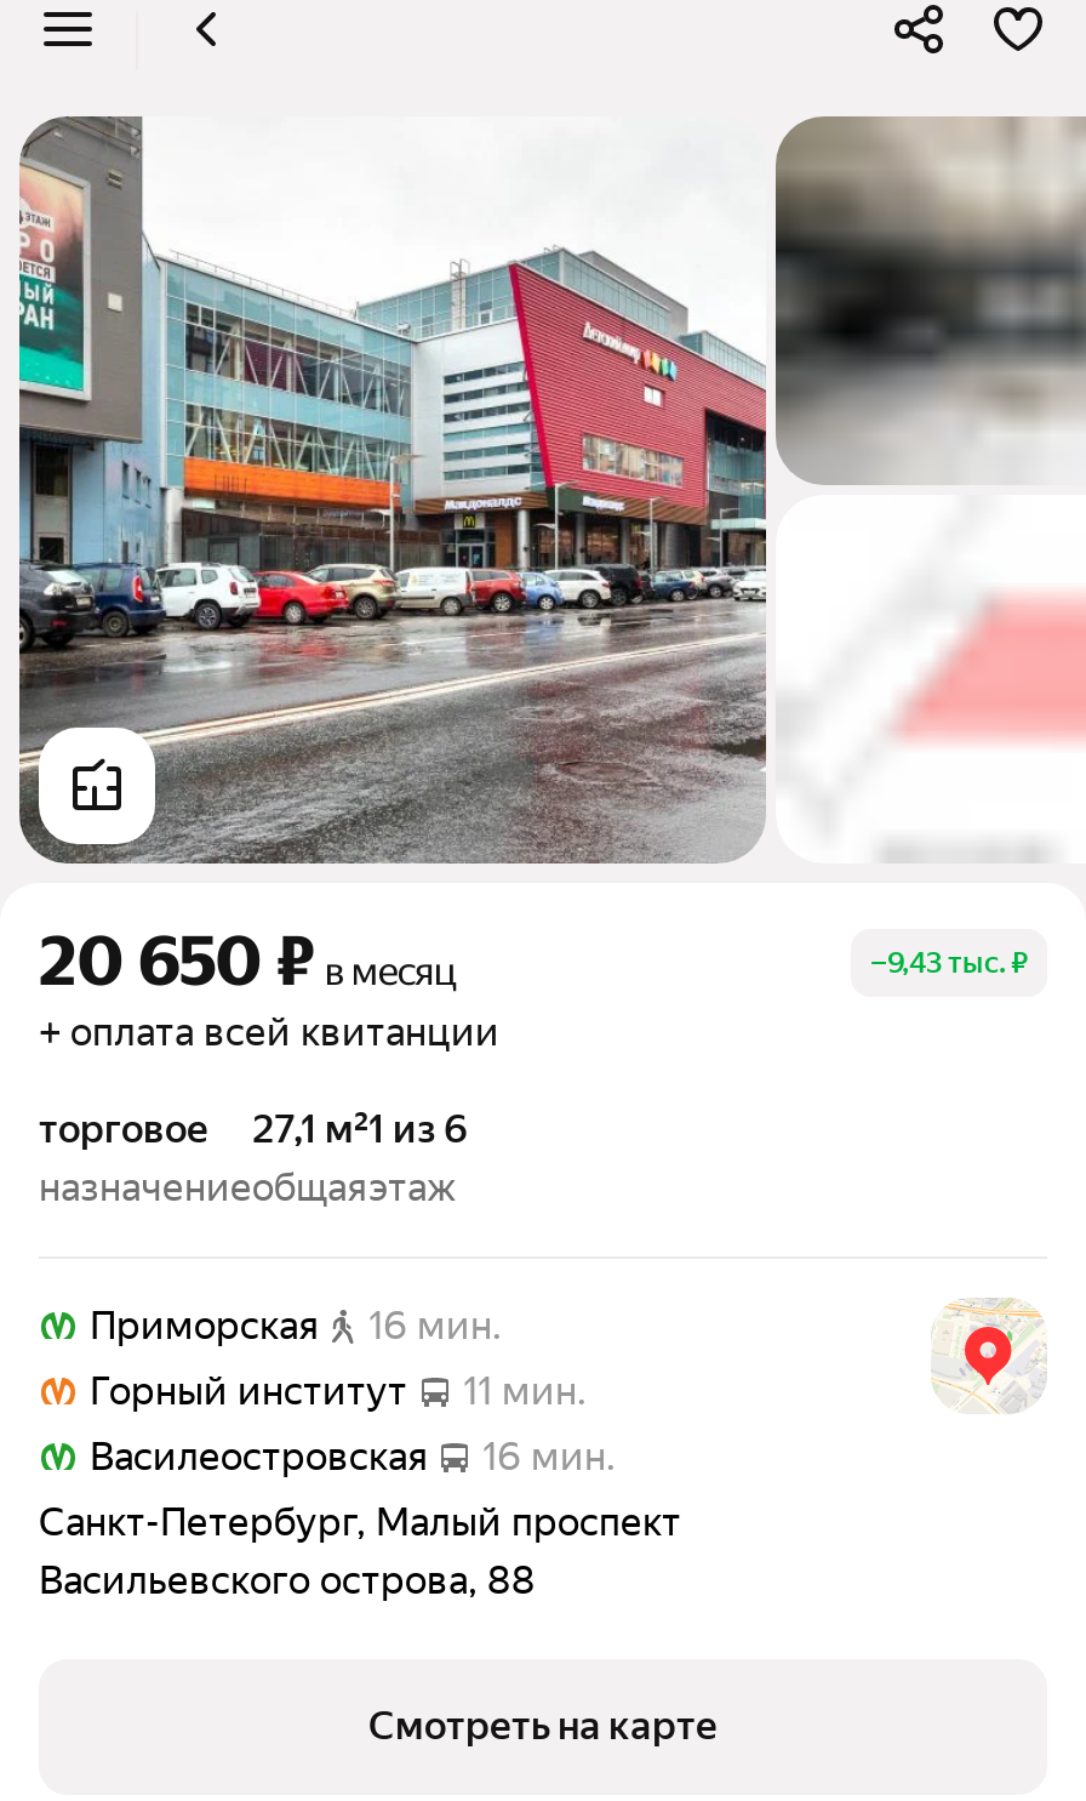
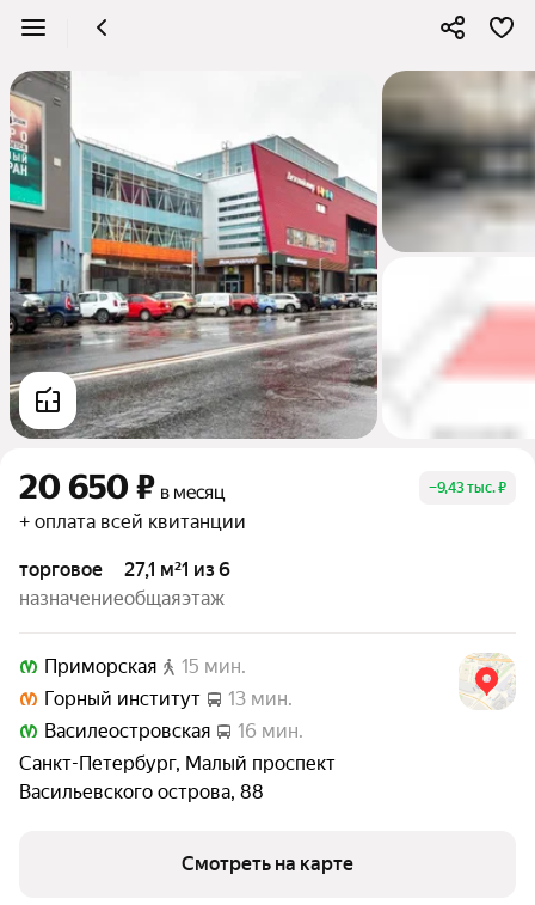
[90,1303,502,1349] Приморская 16 мин. -> [44,655,246,678] Приморская 15 мин.
[90,1368,587,1414] Горный институт 11 мин. -> [44,687,293,710] Горный институт 13 мин.

